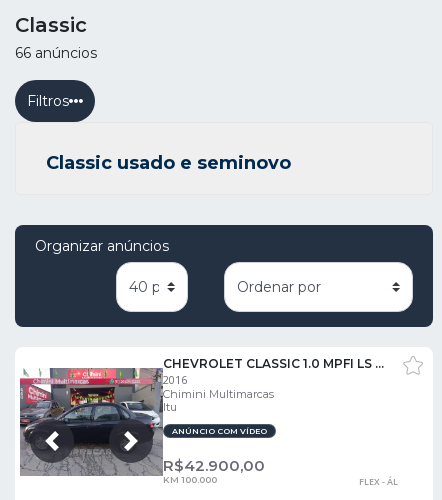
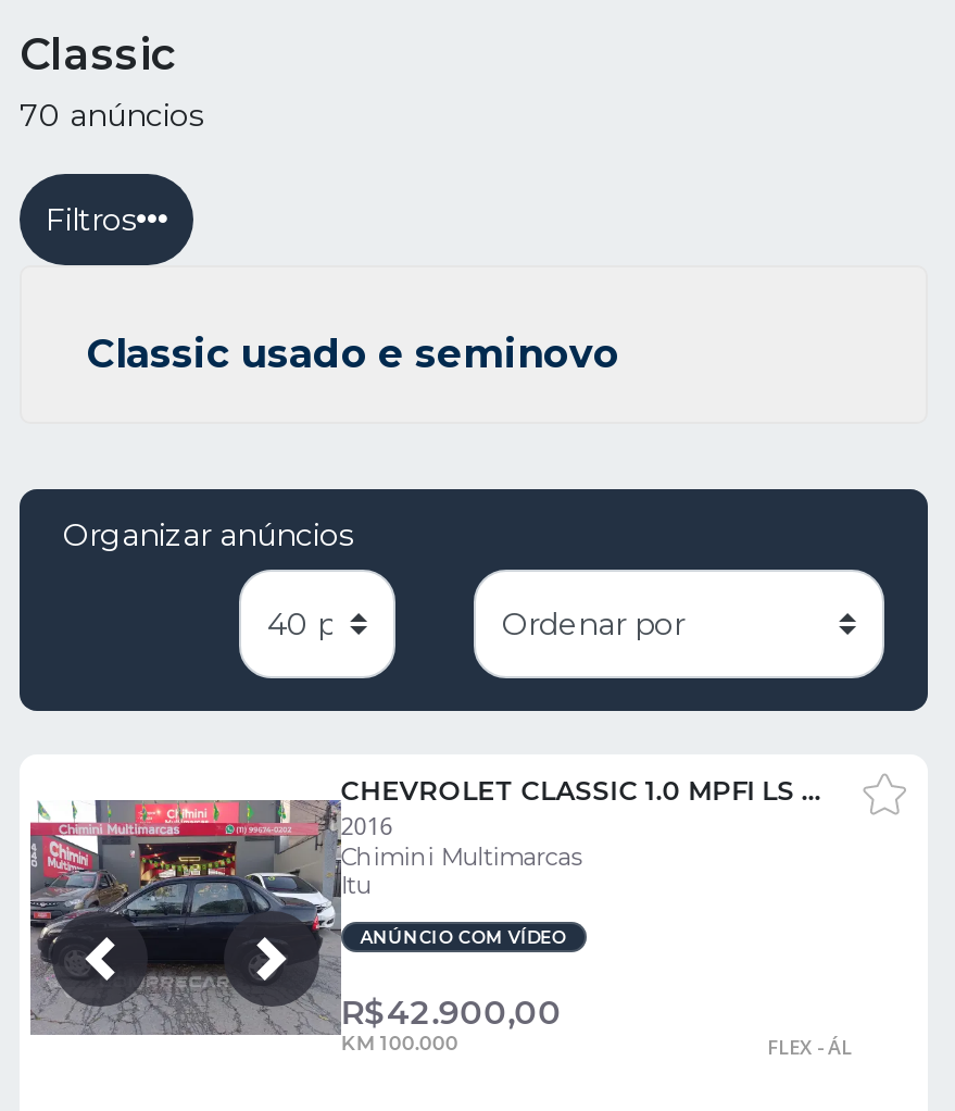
[15,44,97,62] 66 anúncios -> [20,96,204,135] 70 anúncios

